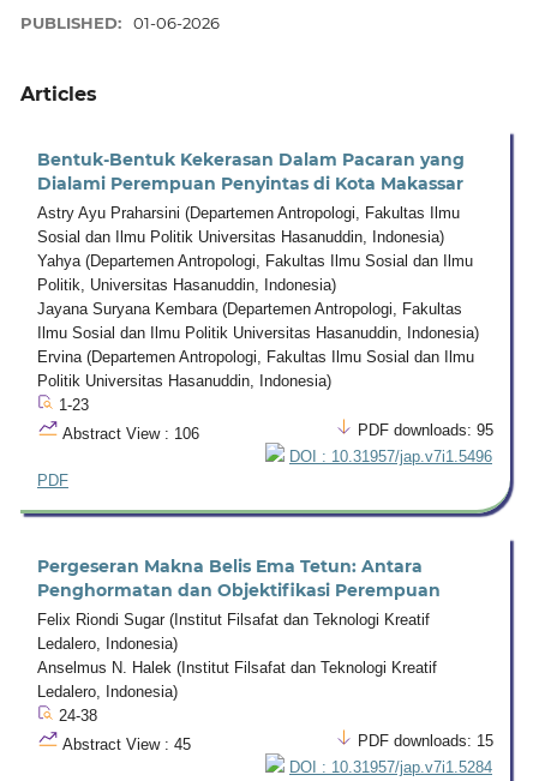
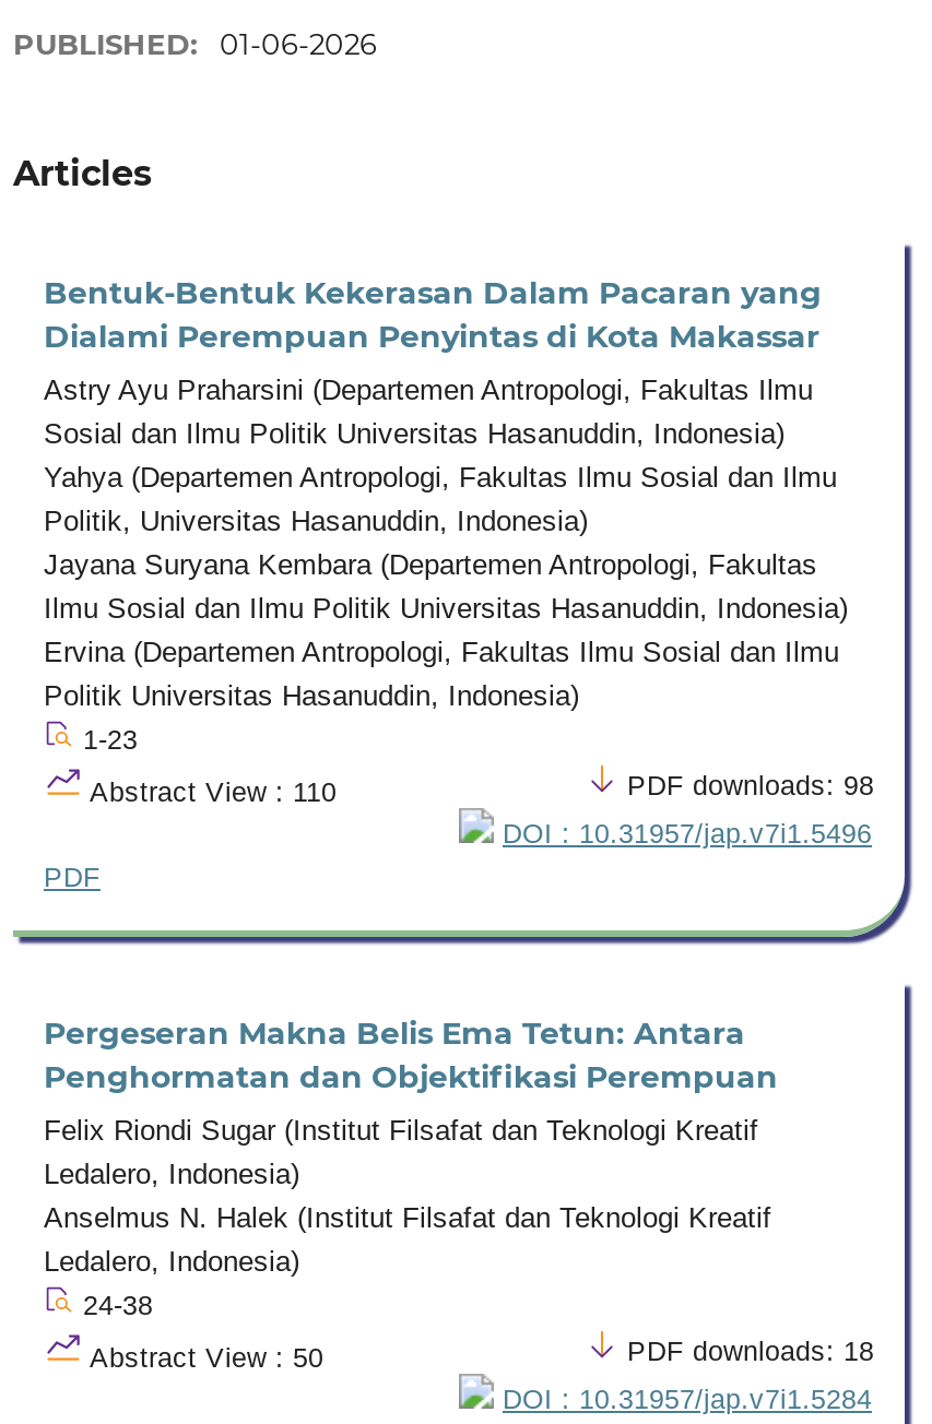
[59,426,199,443] Abstract View : 106 -> [83,778,337,809] Abstract View : 110
[353,423,493,439] PDF downloads: 95 -> [618,771,874,802] PDF downloads: 98
[59,737,191,754] Abstract View : 45 -> [83,1344,323,1374] Abstract View : 50
[353,733,493,750] PDF downloads: 15 -> [618,1337,874,1368] PDF downloads: 18

